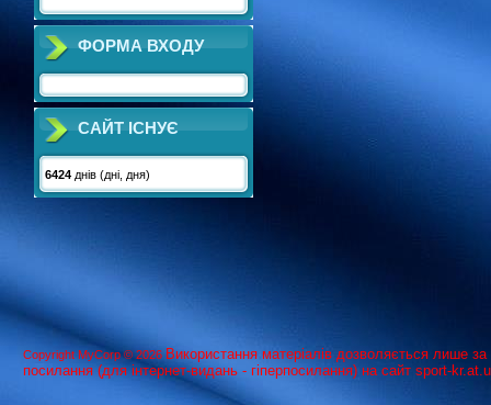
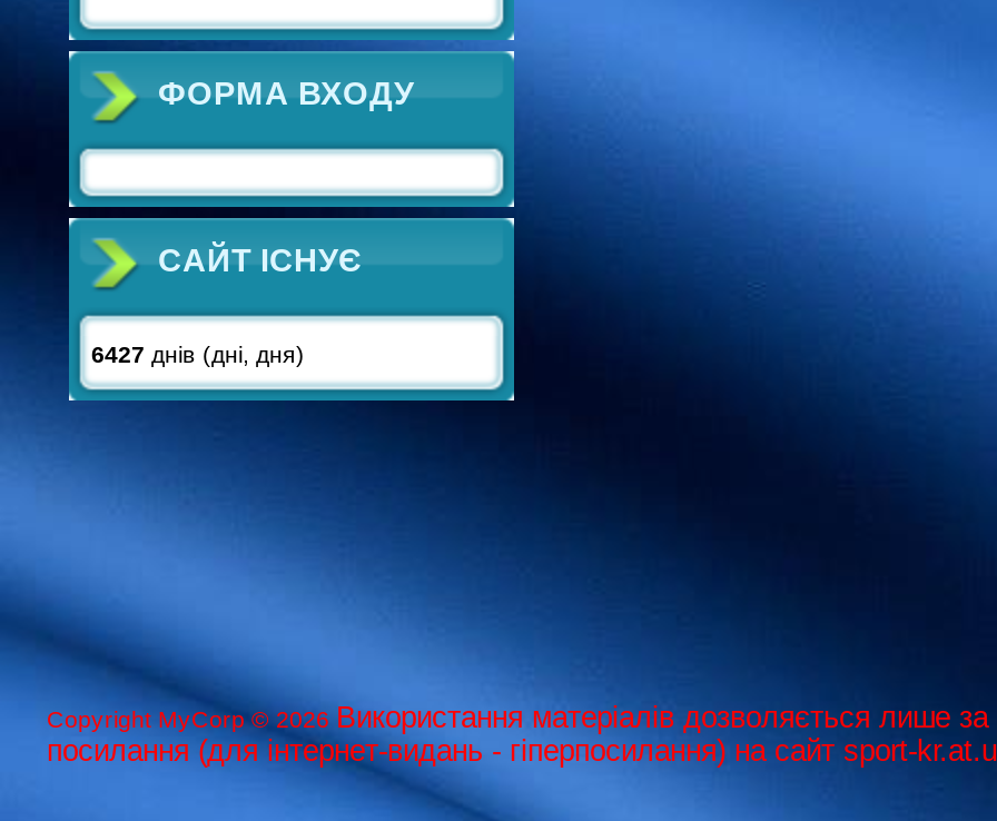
[45,168,150,181] 6424 днів (дні, дня) -> [91,340,305,367] 6427 днів (дні, дня)

